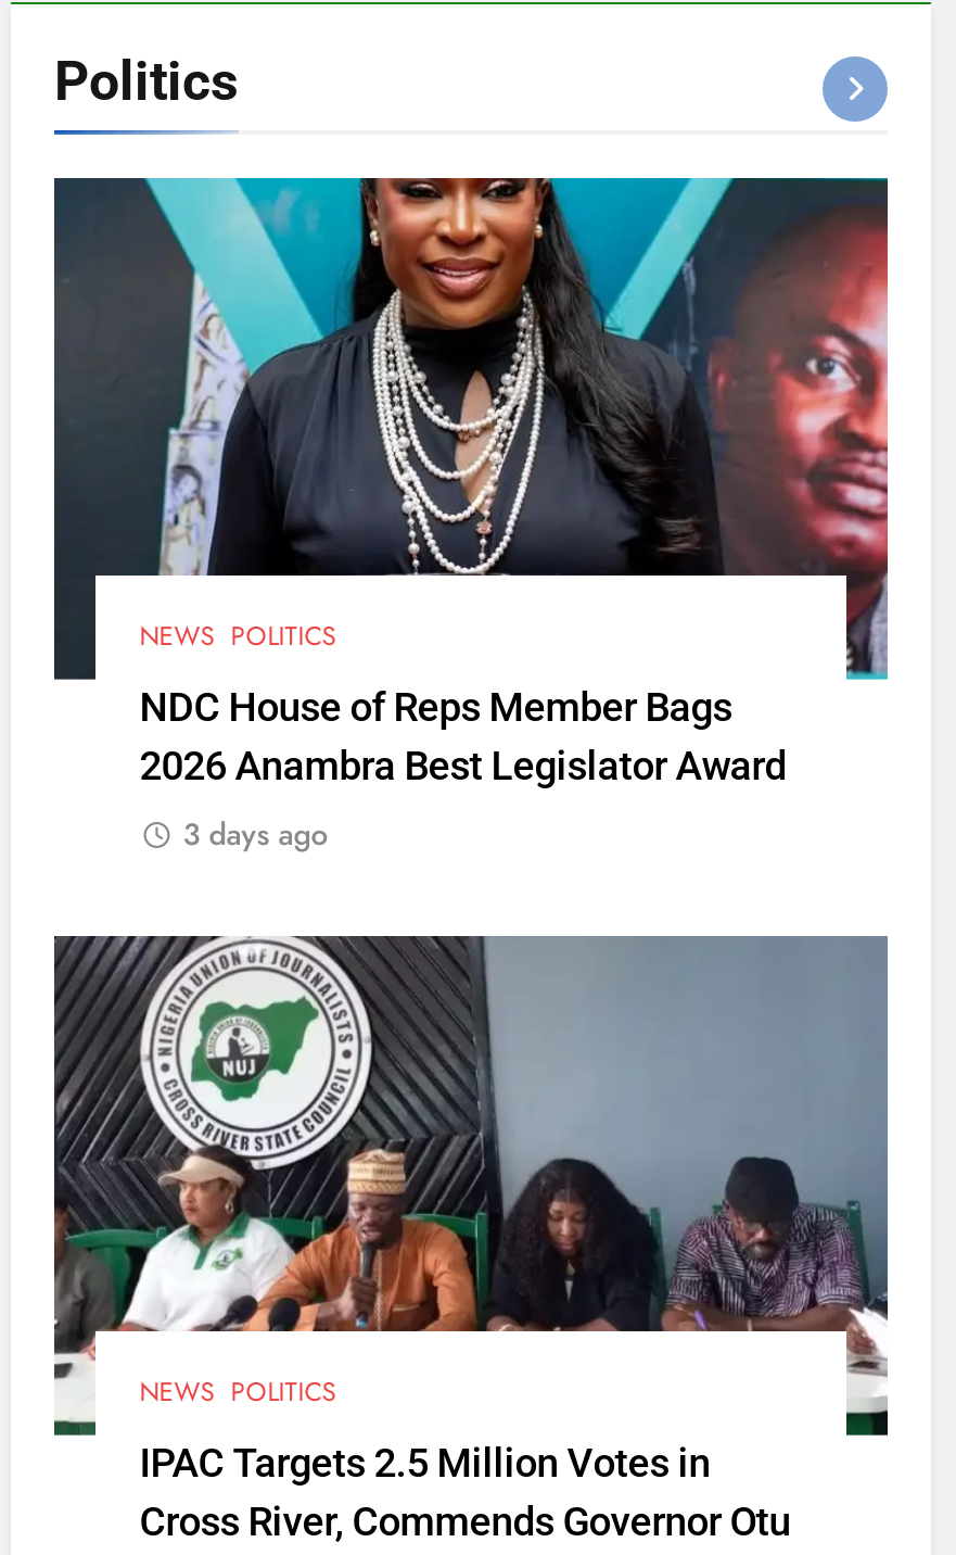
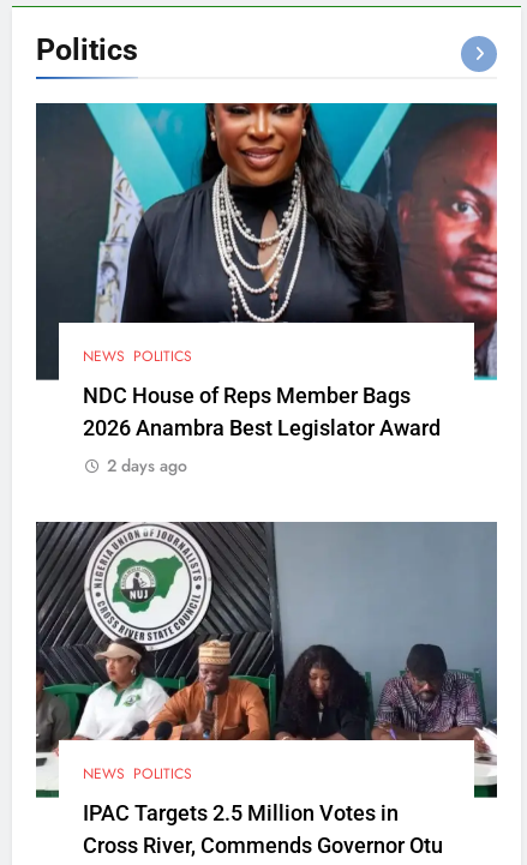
[183,811,328,855] 3 days ago -> [107,453,188,477] 2 days ago

